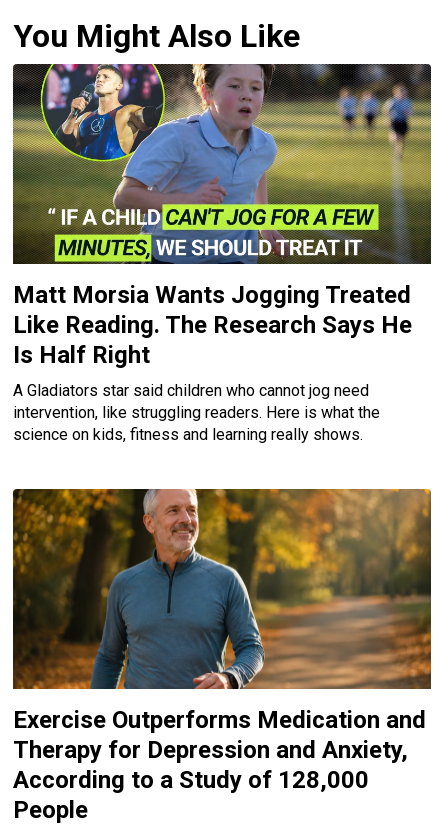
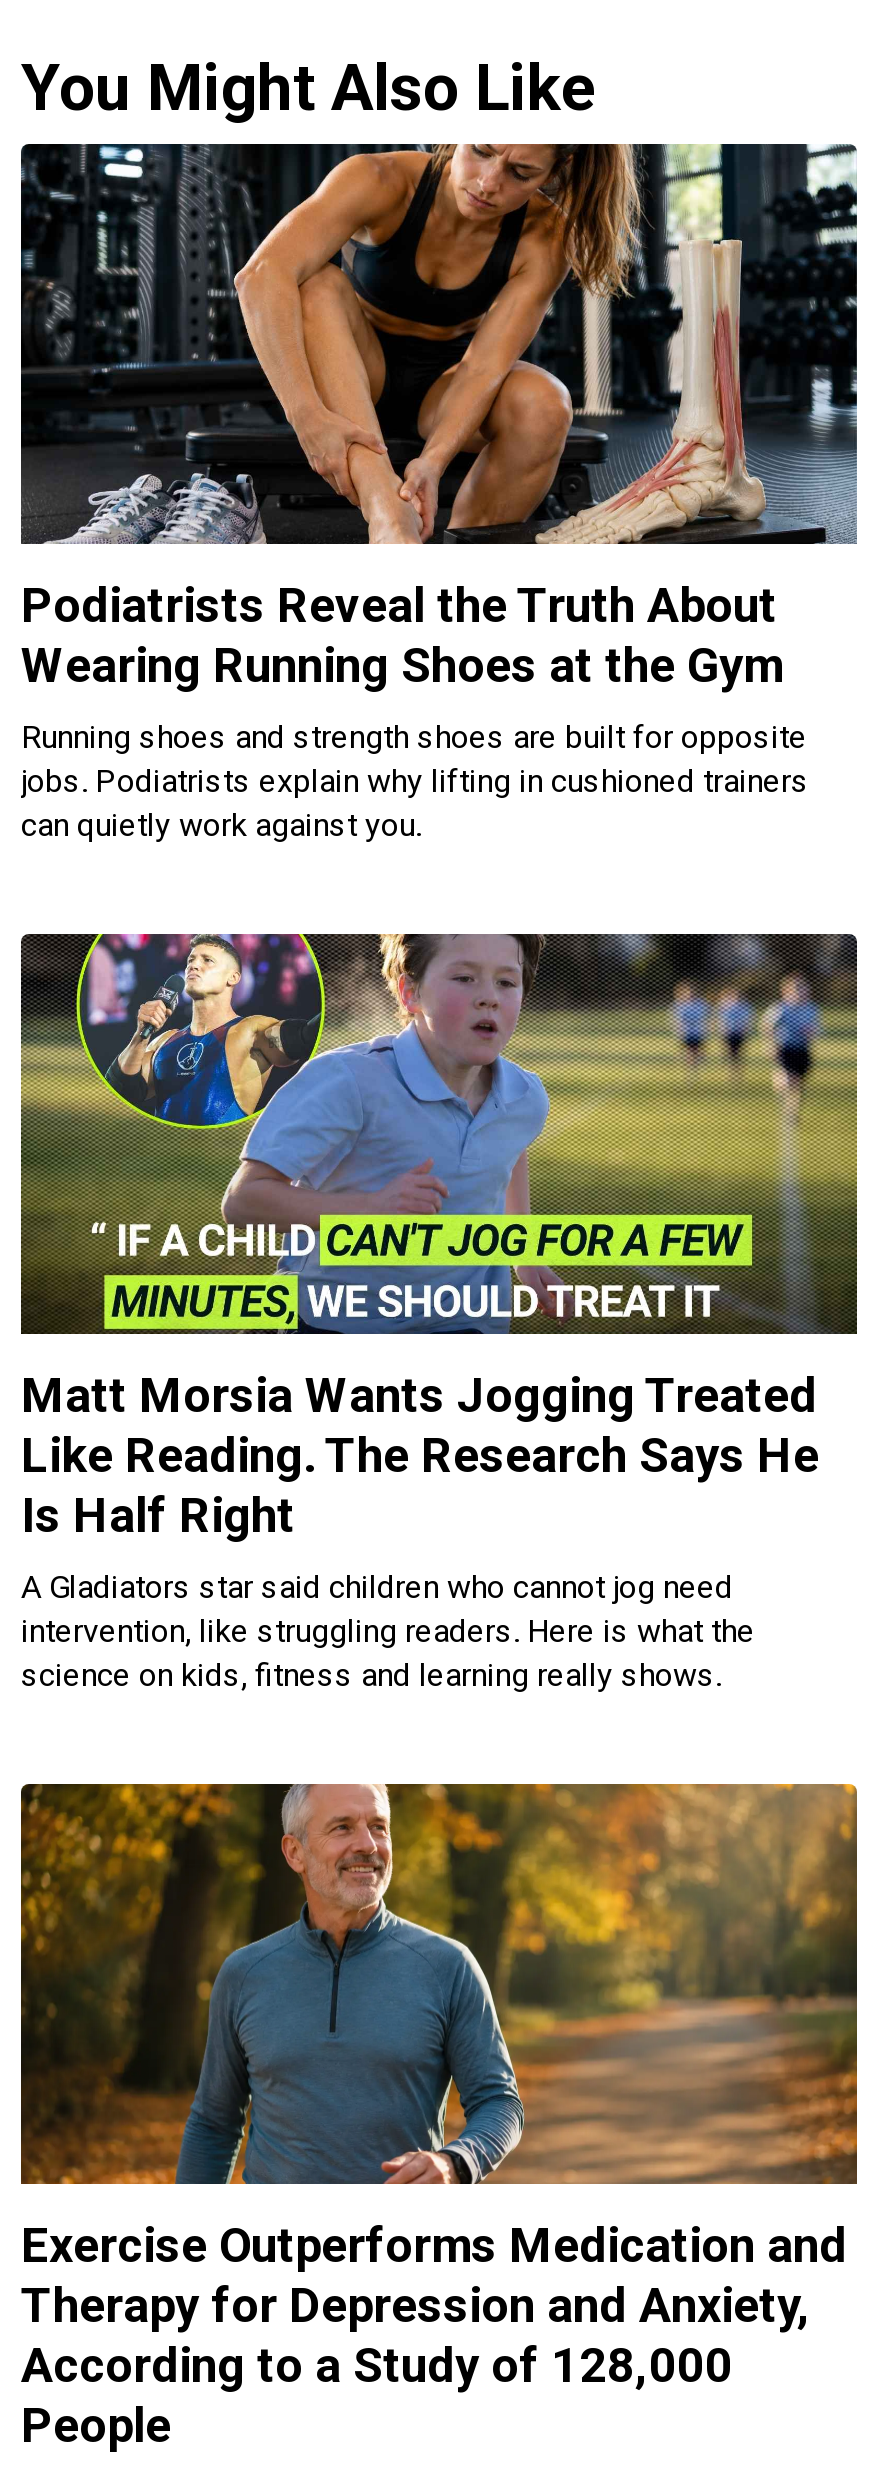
none -> [19,142,859,843] [image] | Podiatrists Reveal the Truth About | Wearing Running Shoes at the Gym | Running shoes and strength shoes are built for opposite | jobs. Podiatrists explain why lifting in cushioned trainers | can quietly work against you.

